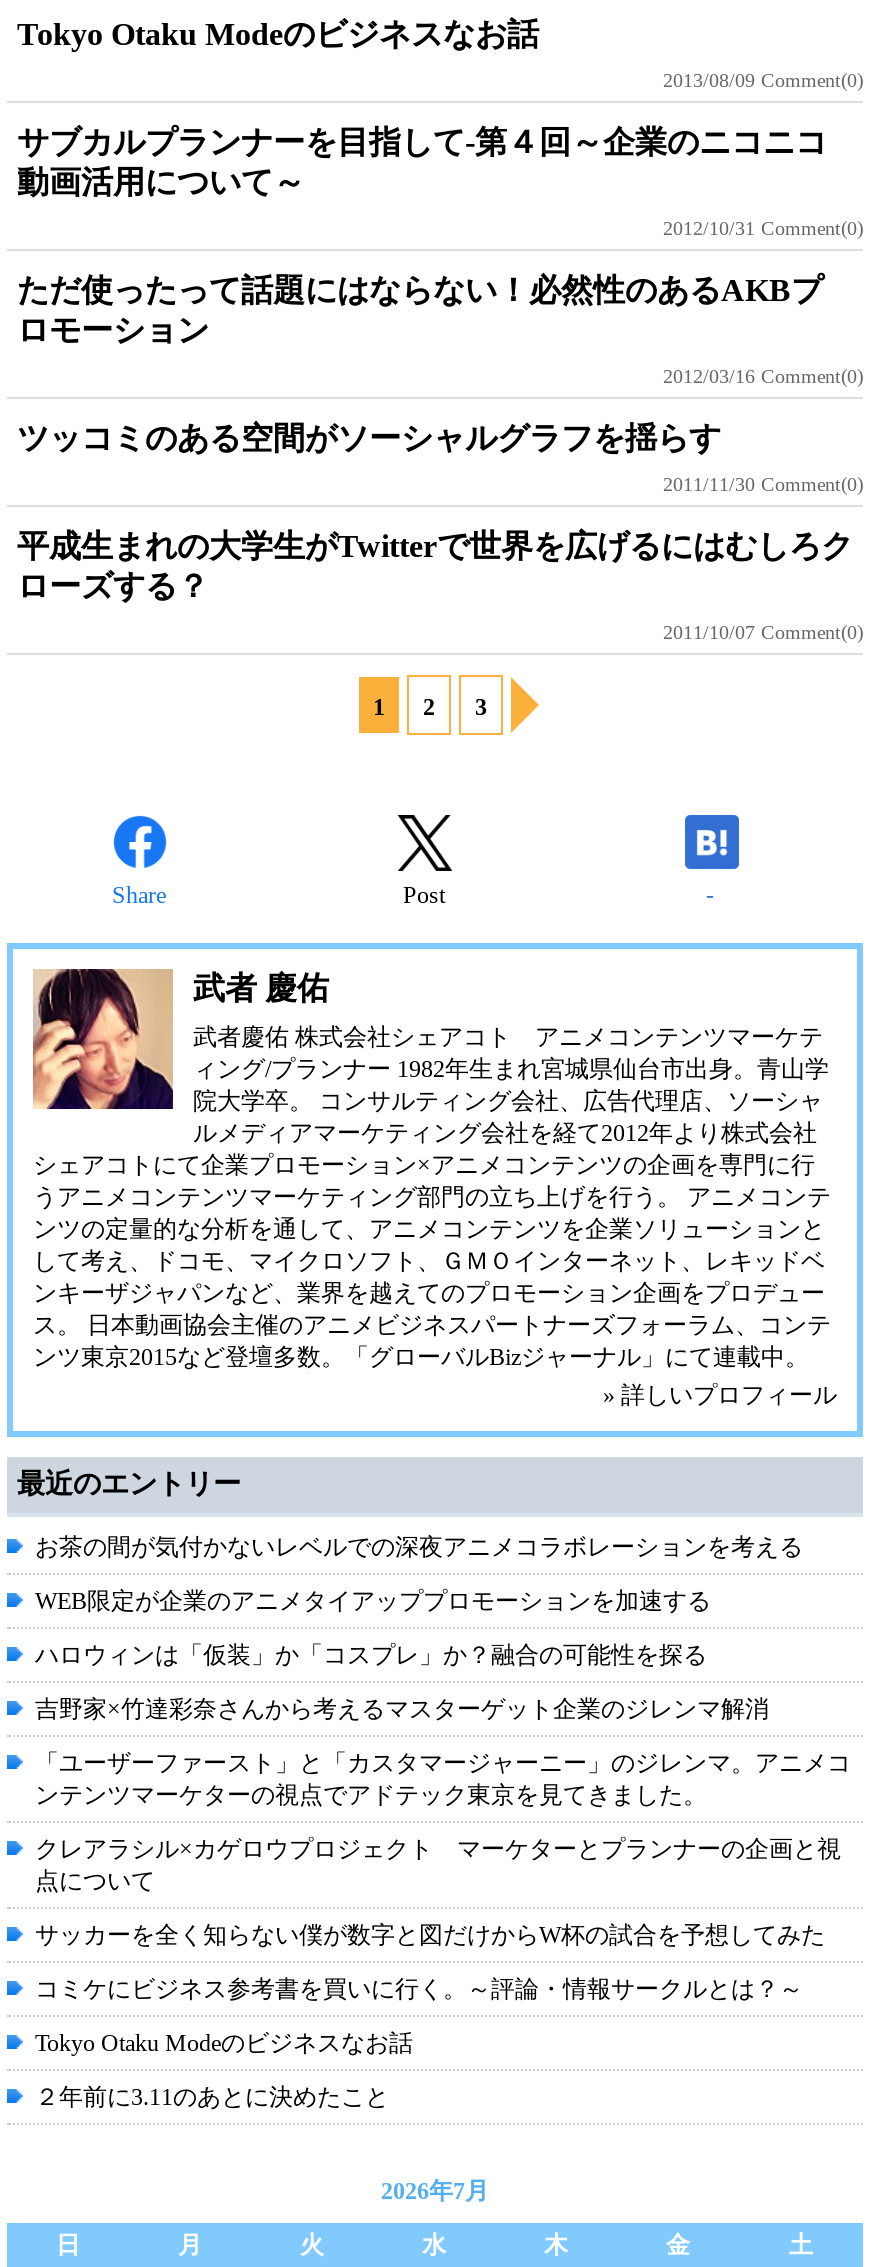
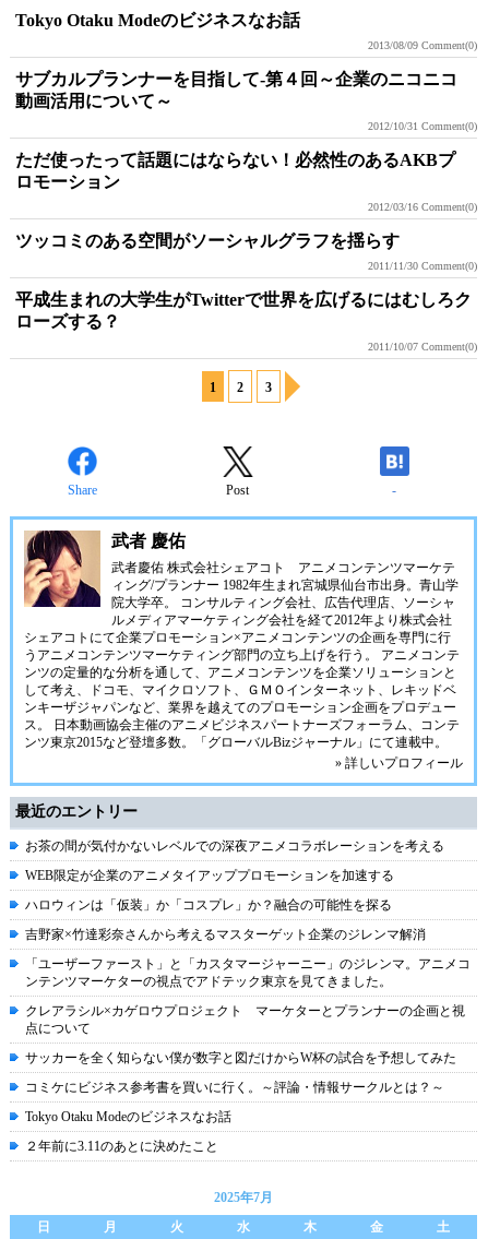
[381,2177,489,2205] 2026年7月 -> [214,1190,273,1205] 2025年7月

